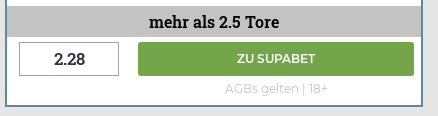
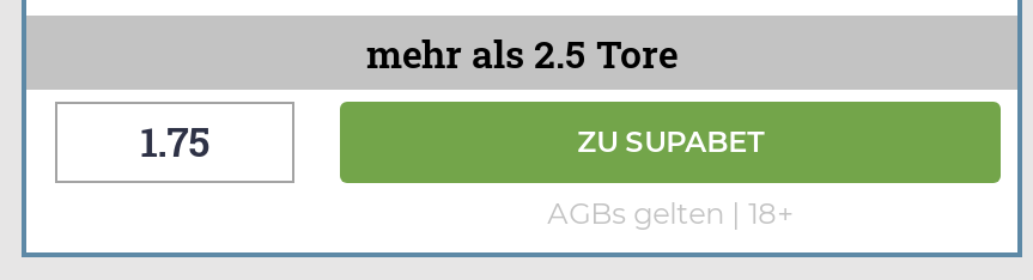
[54,47,85,70] 2.28 -> [140,115,210,170] 1.75

